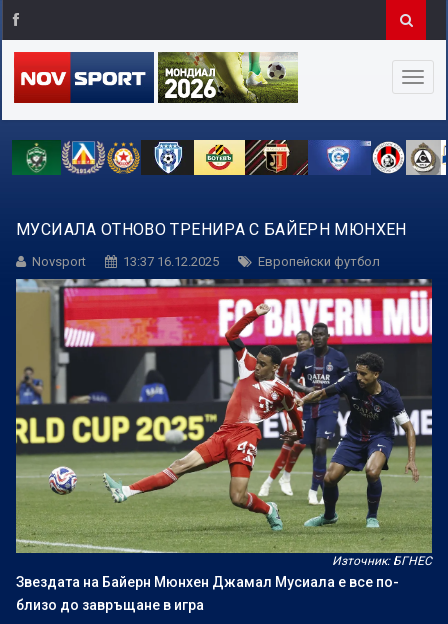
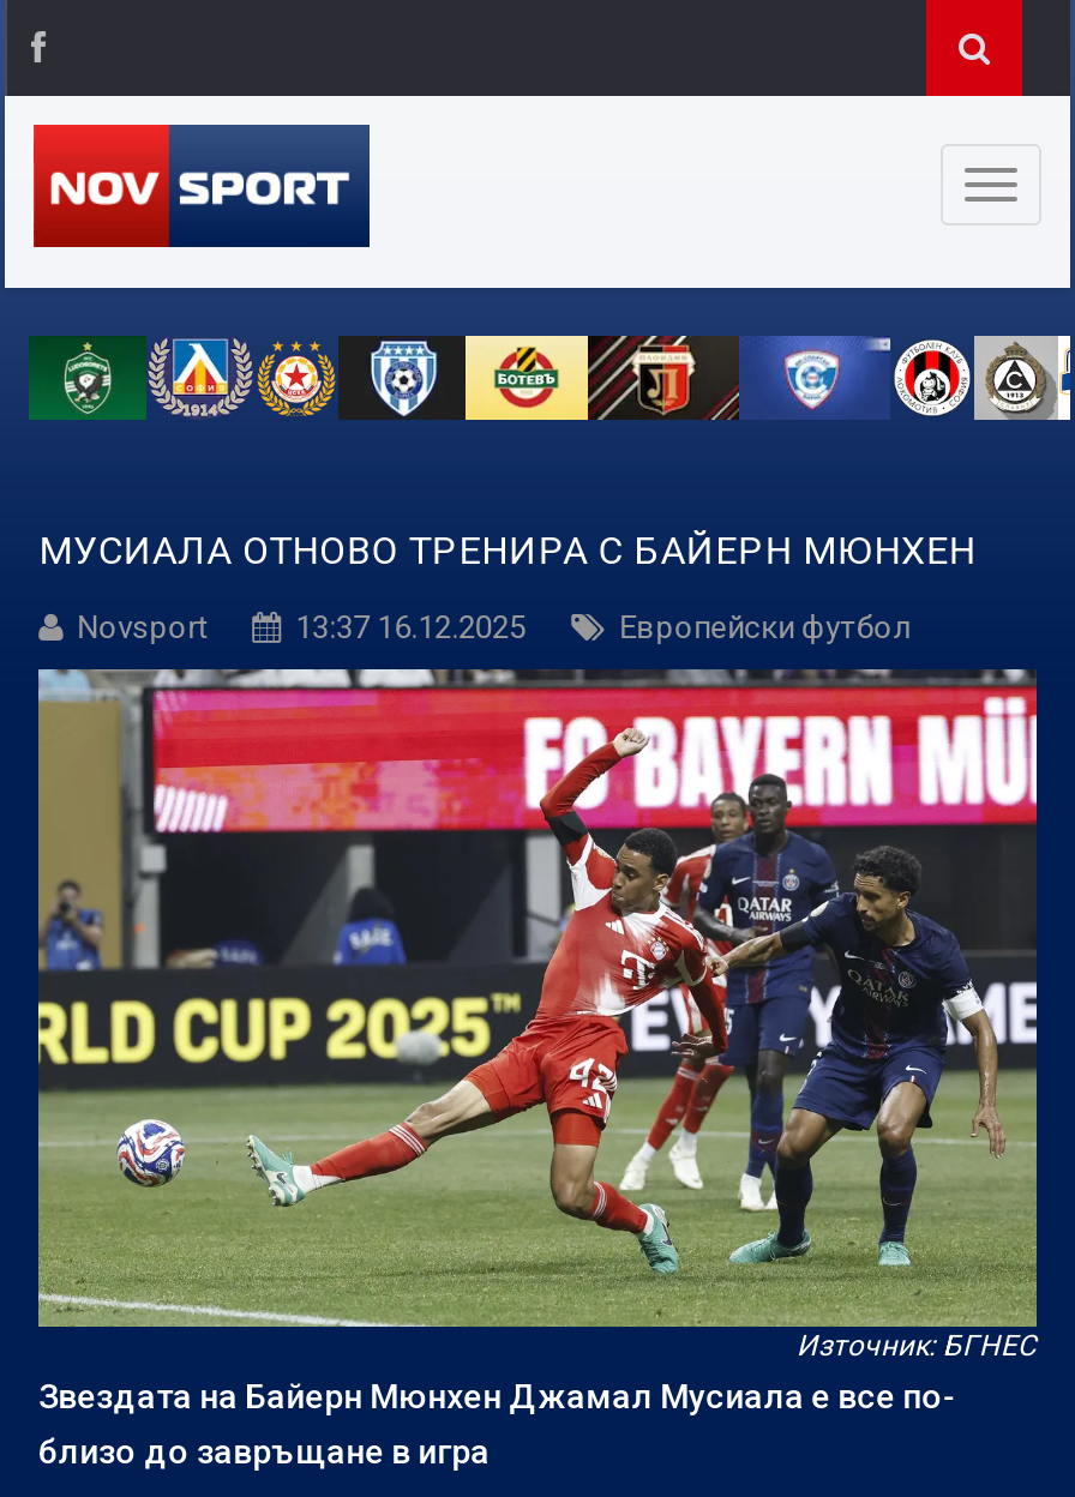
[157,51,299,104] [image] -> none

